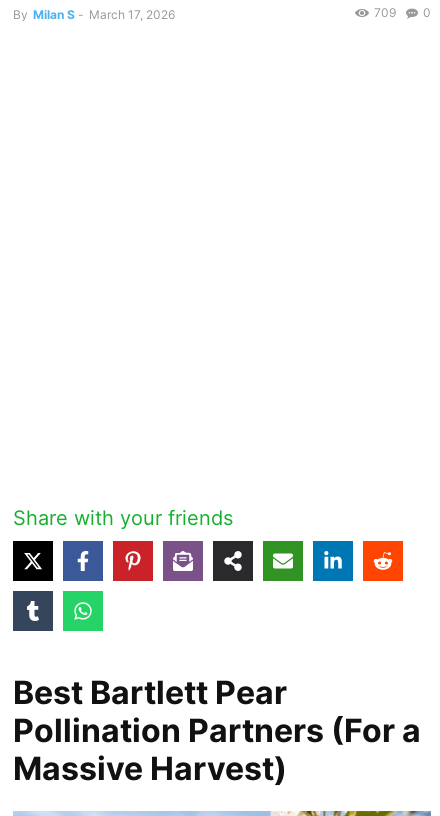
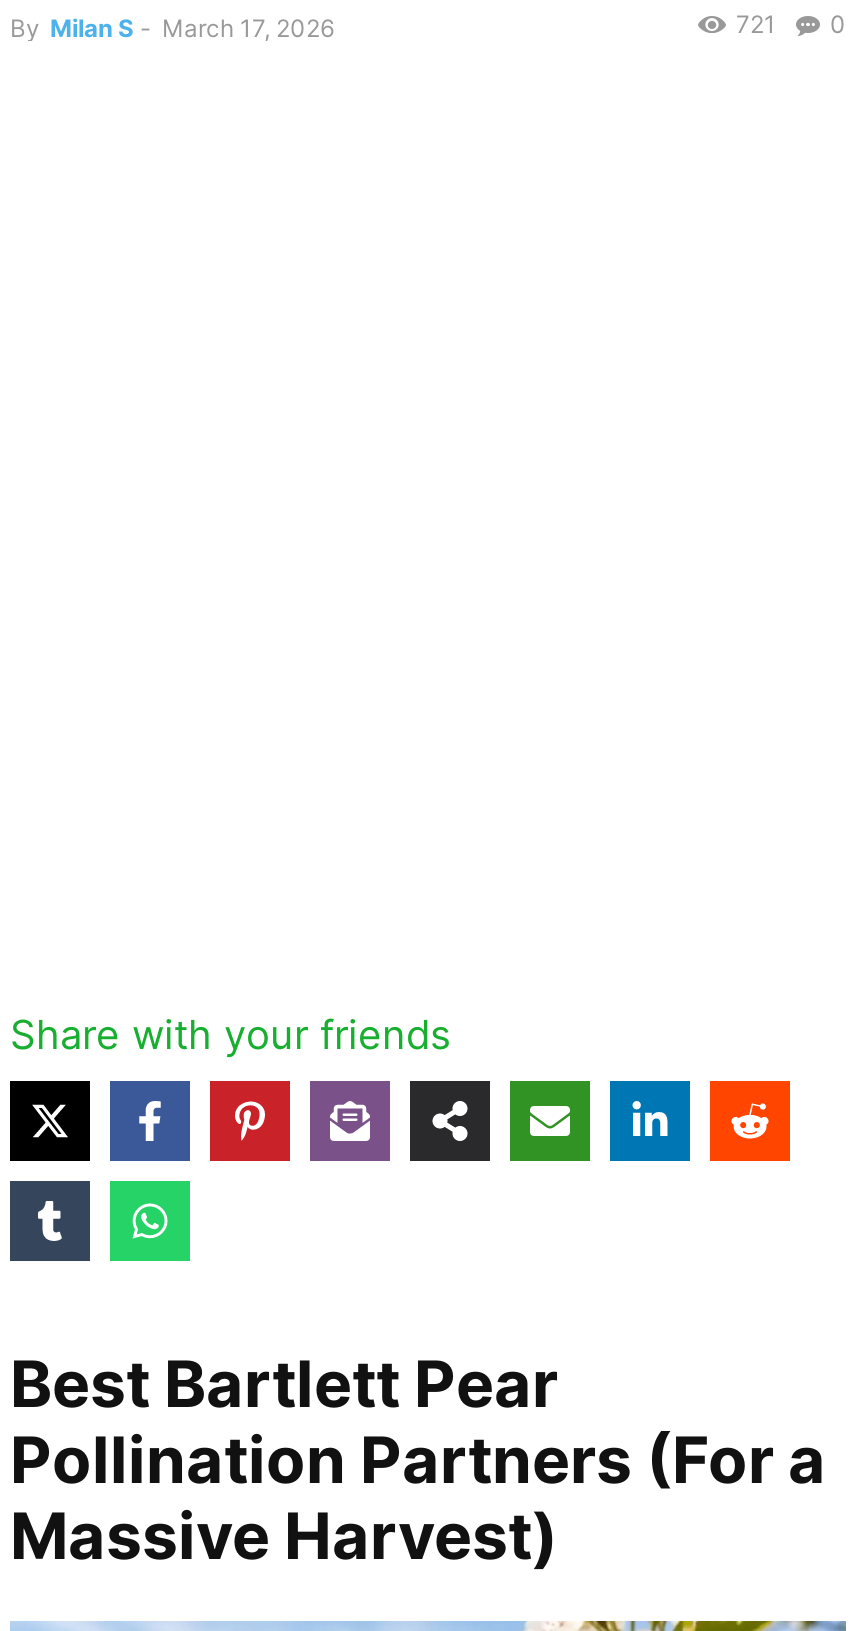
[374,5,431,20] 709 0 -> [736,9,846,39] 721 0

